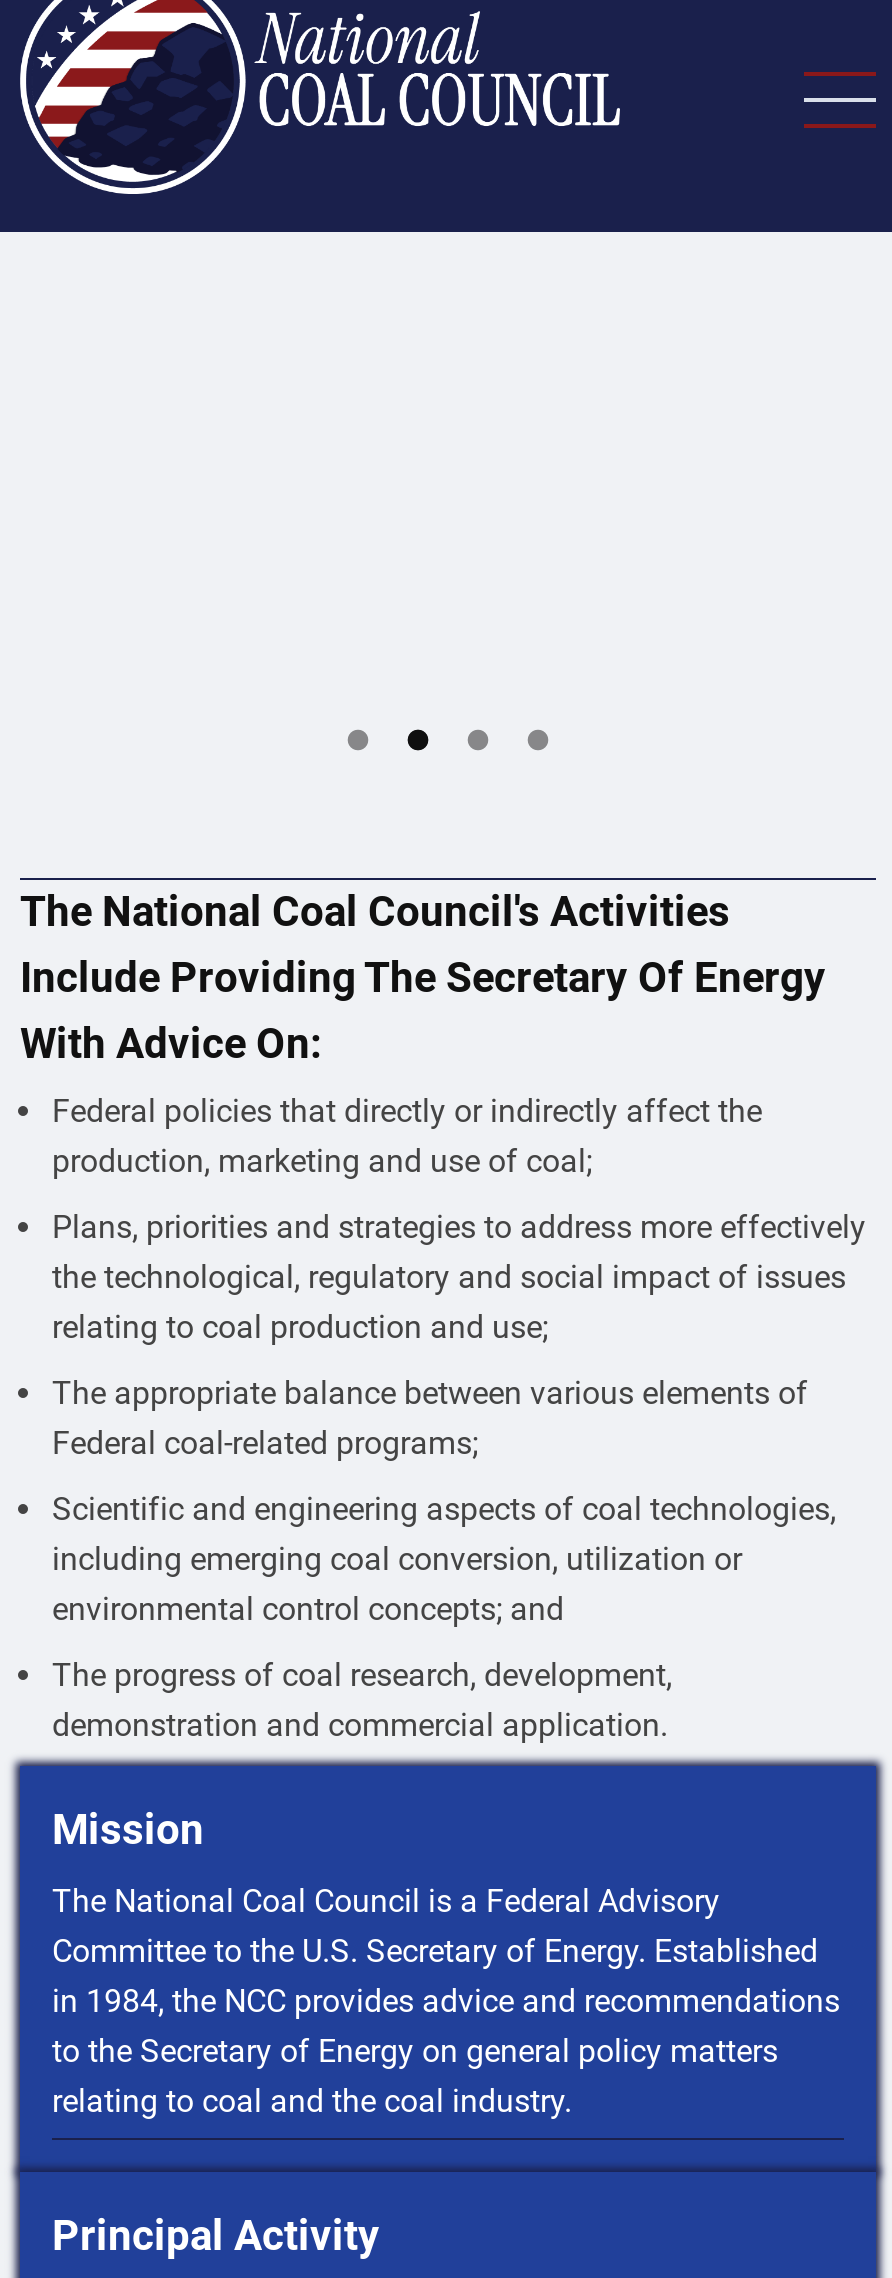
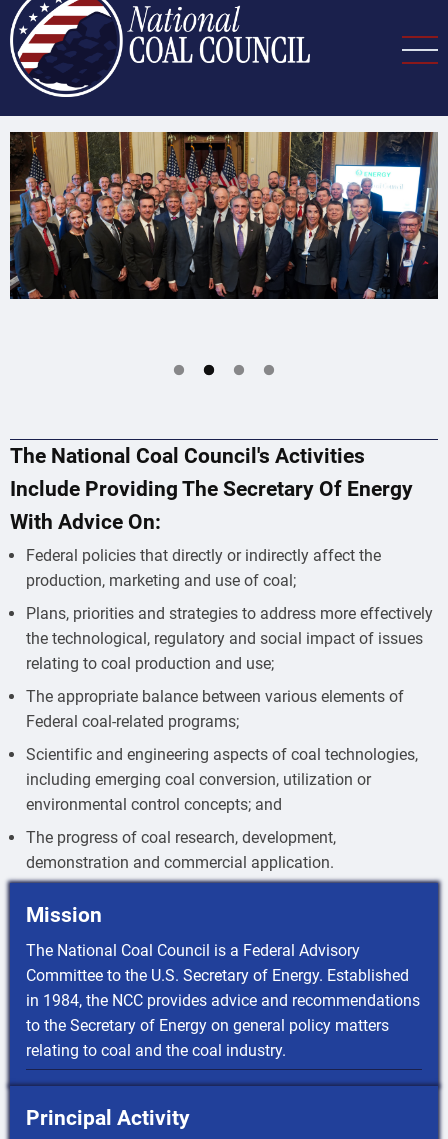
none -> [9,131,439,300] [image]

